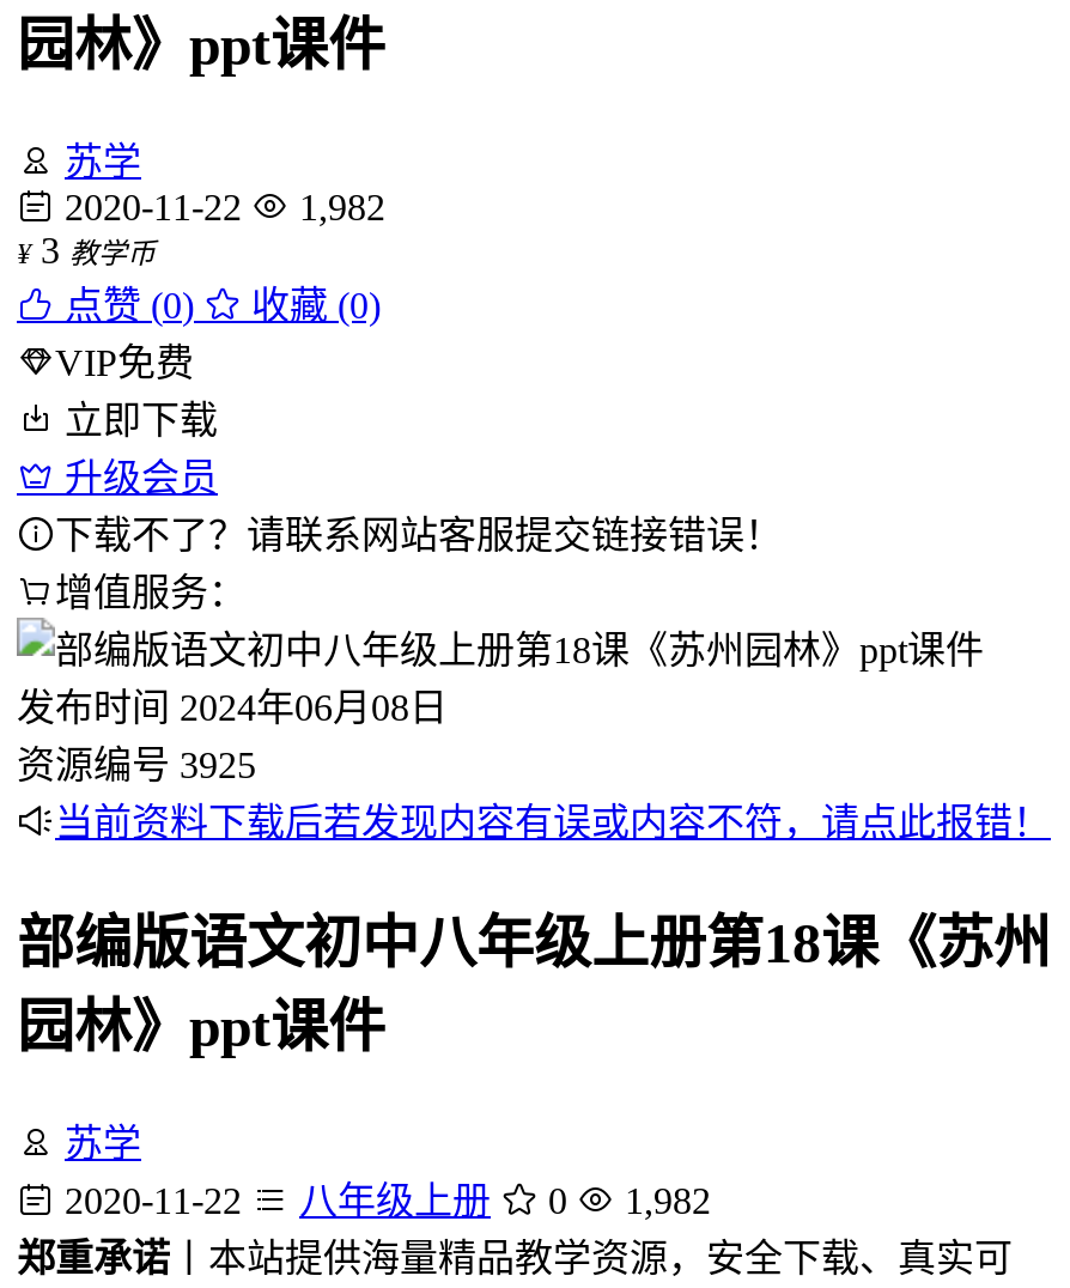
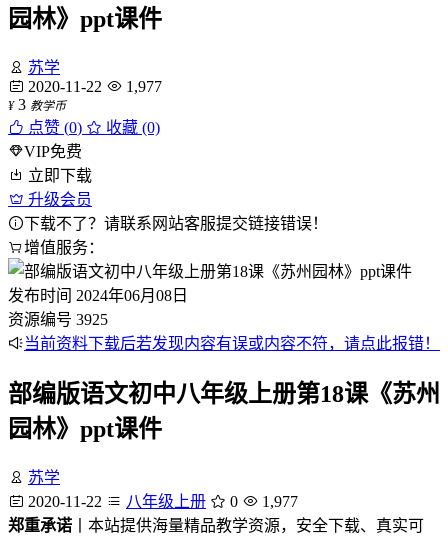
[55,187,385,228] 2020-11-22 1,982 -> [24,78,162,95] 2020-11-22 1,977
[55,1181,711,1221] 2020-11-22 八年级上册 0 1,982 -> [24,493,298,510] 2020-11-22 八年级上册 0 1,977

